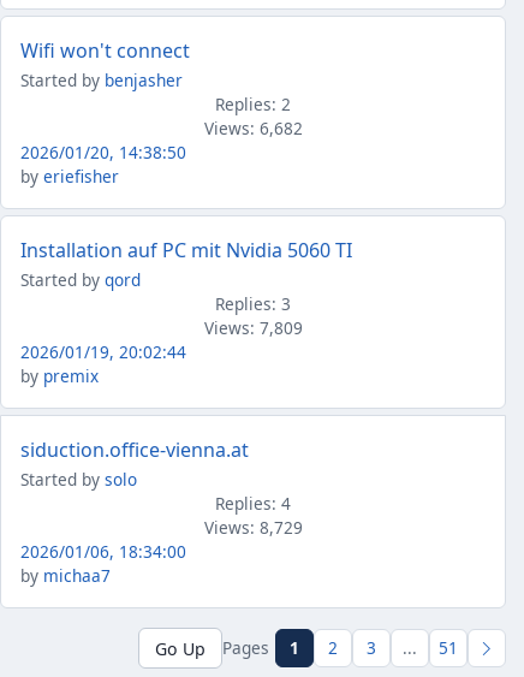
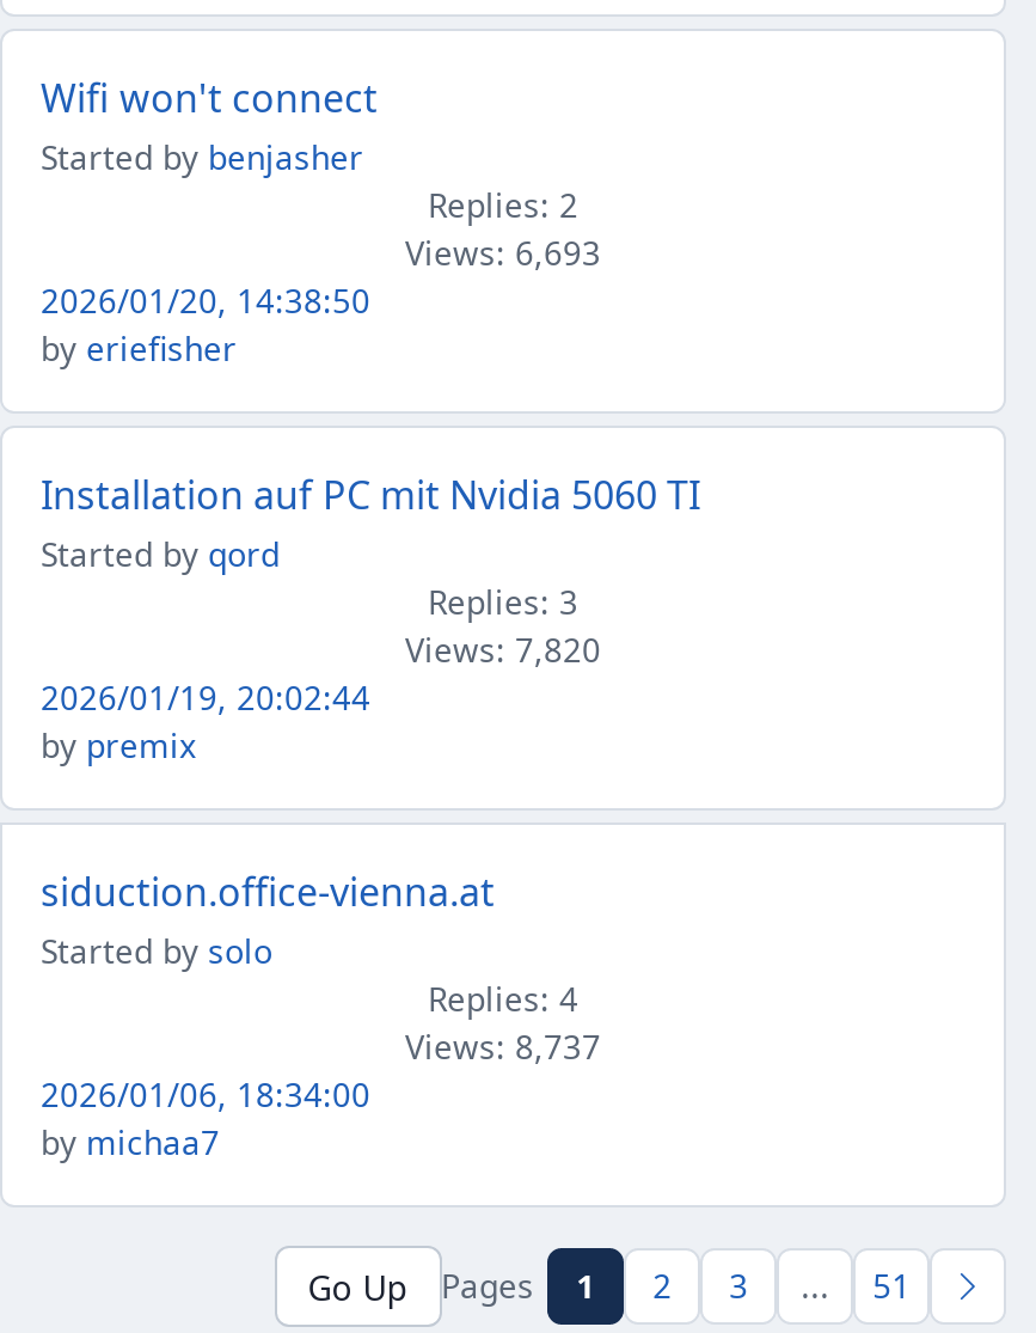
[204,117,302,139] Views: 6,682 -> [405,229,601,275] Views: 6,693
[204,316,302,339] Views: 7,809 -> [405,626,601,672] Views: 7,820
[204,516,302,538] Views: 8,729 -> [405,1023,601,1068] Views: 8,737

